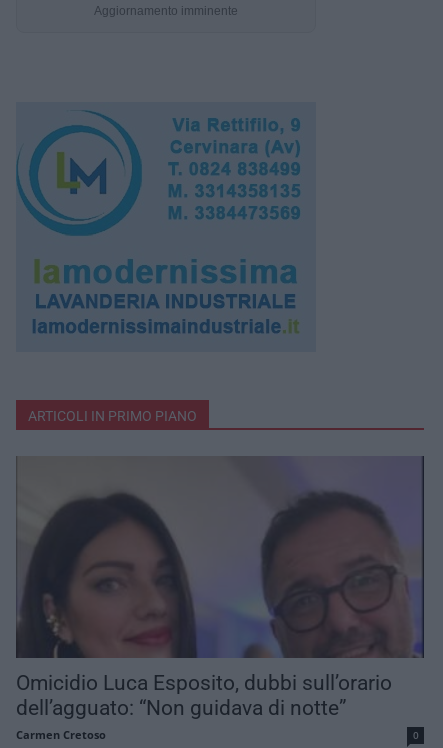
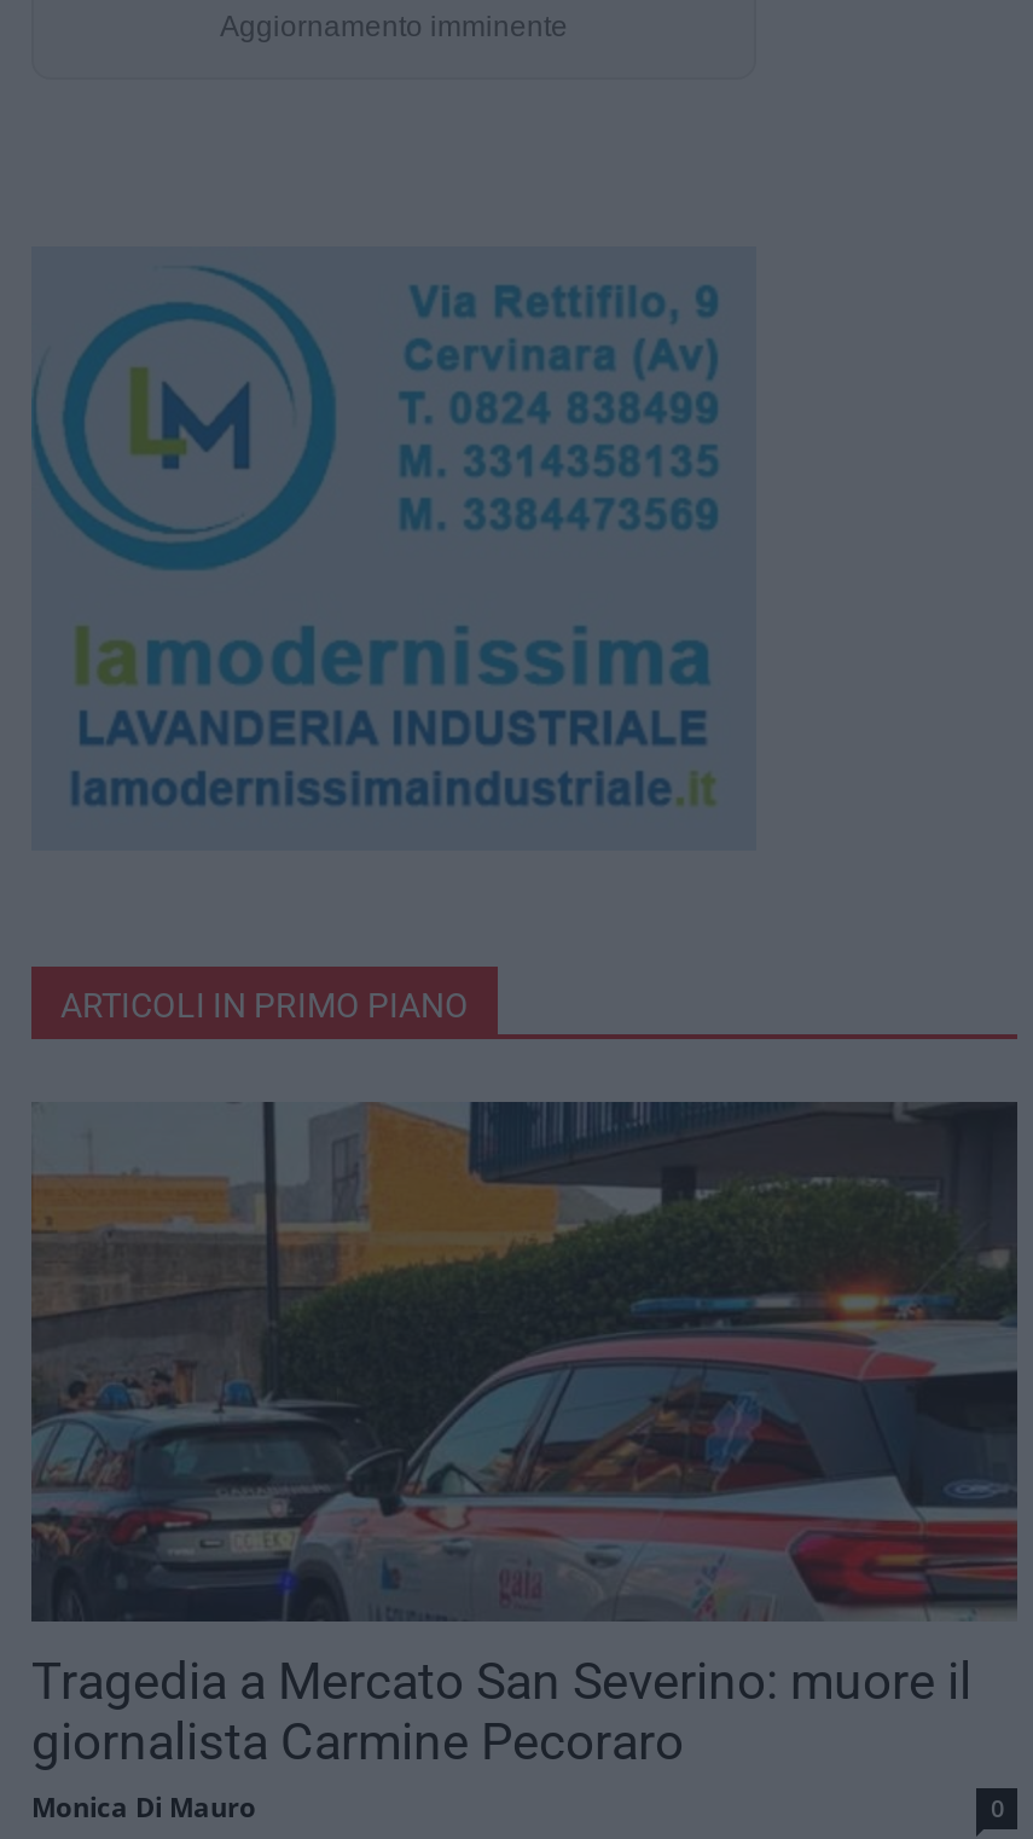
[16,456,425,742] [image] | Omicidio Luca Esposito, dubbi sull’orario | dell’agguato: “Non guidava di notte” | Carmen Cretoso -> [31,1102,1020,1825] [image] | Tragedia a Mercato San Severino: muore il | giornalista Carmine Pecoraro | Monica Di Mauro

